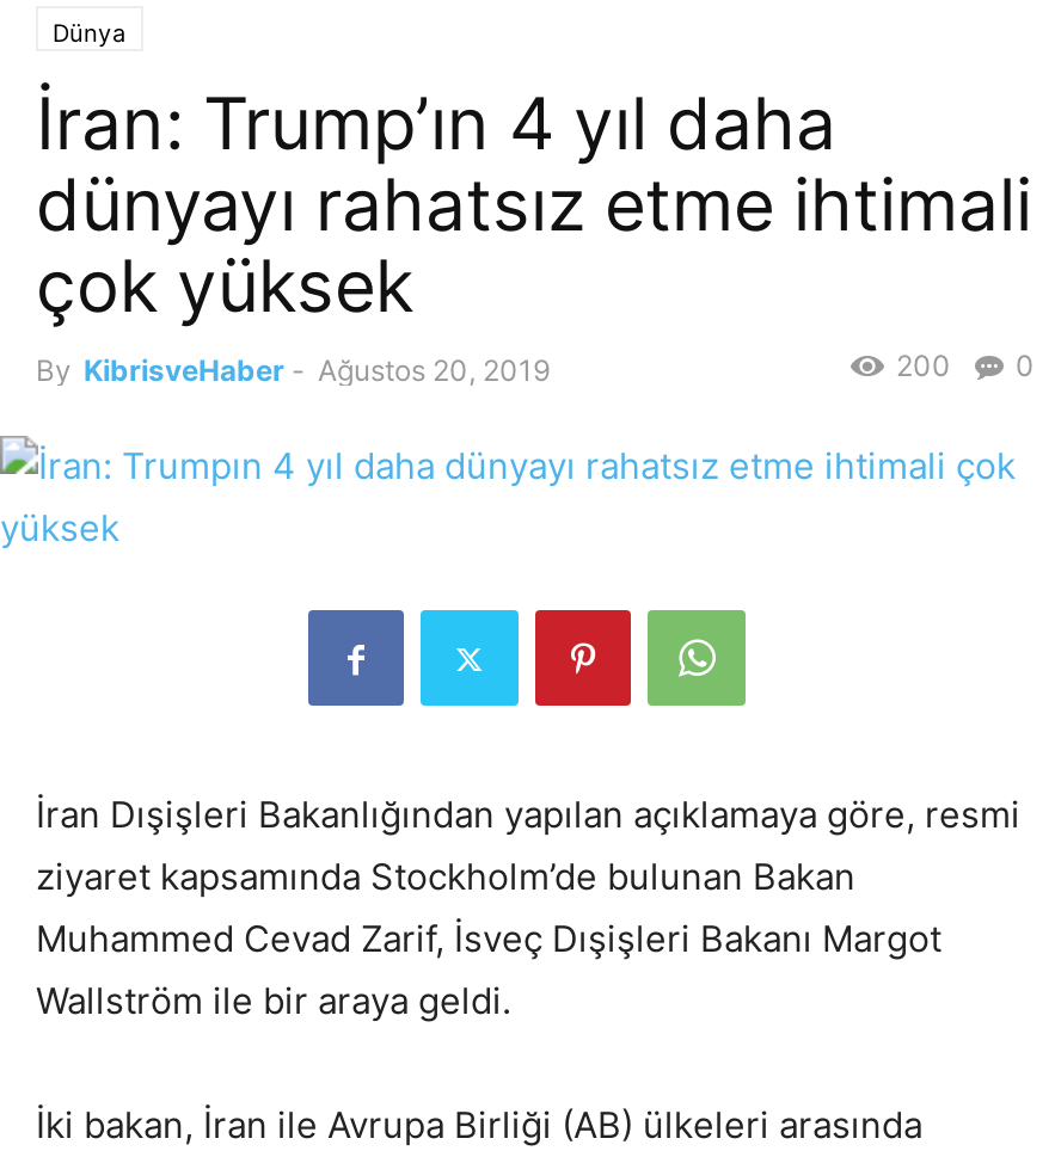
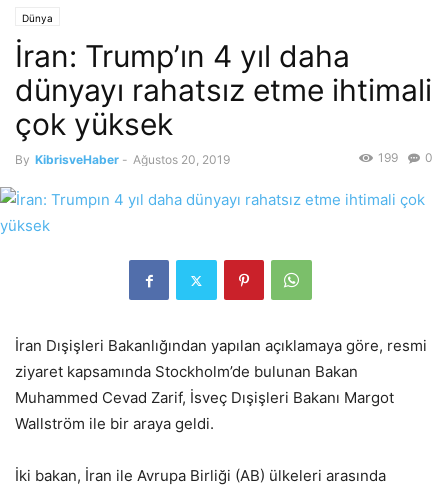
[896,347,1035,383] 200 0 -> [378,150,433,165] 199 0

